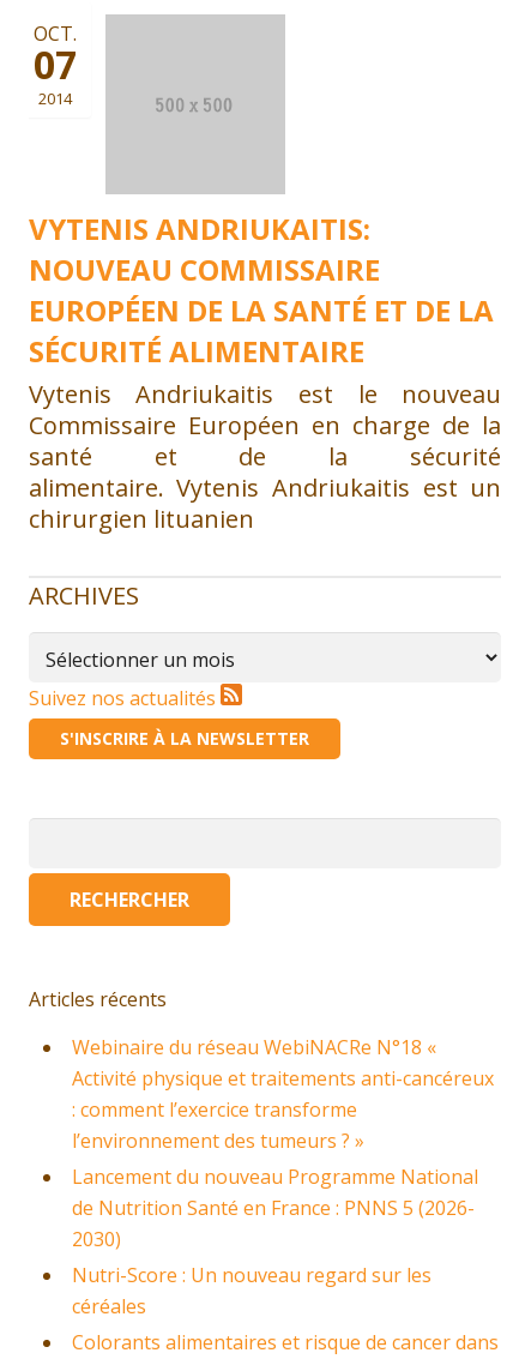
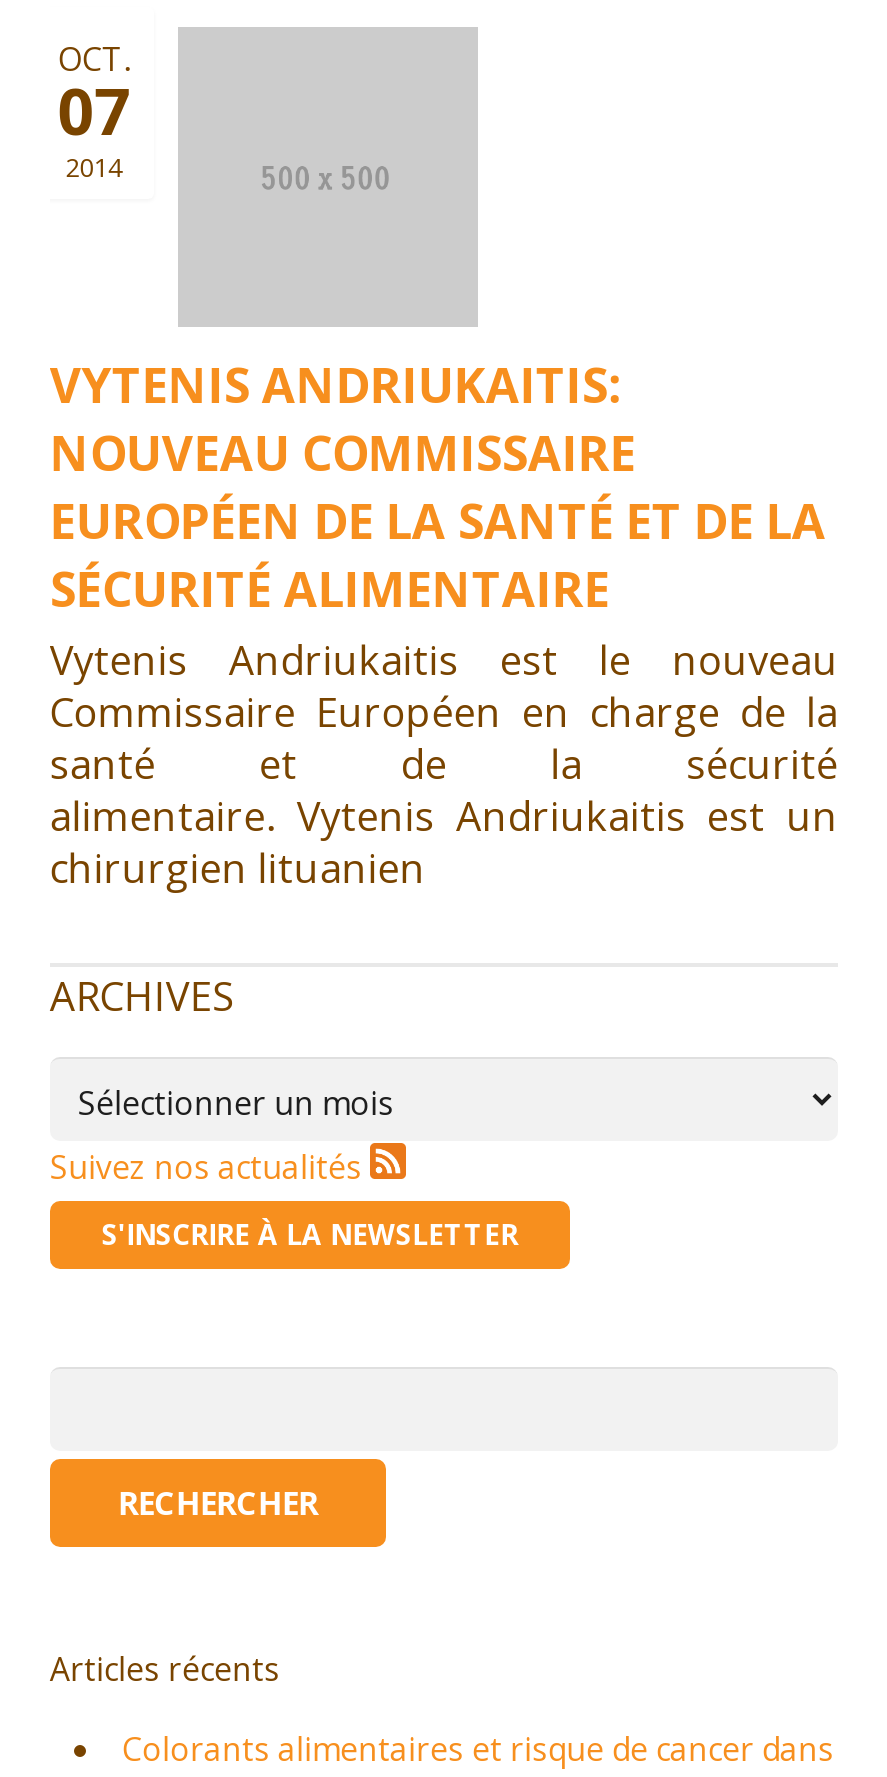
[72,1034,494,1319] Webinaire du réseau WebiNACRe N°18 « | Activité physique et traitements anti-cancéreux | : comment l’exercice transforme | l’environnement des tumeurs ? » | Lancement du nouveau Programme National | de Nutrition Santé en France : PNNS 5 (2026- | 2030) | Nutri-Score : Un nouveau regard sur les | céréales -> none

